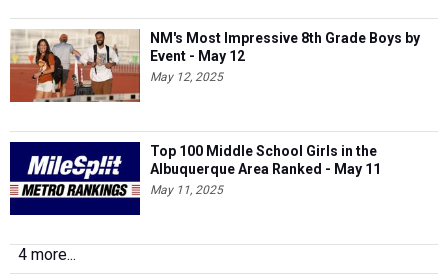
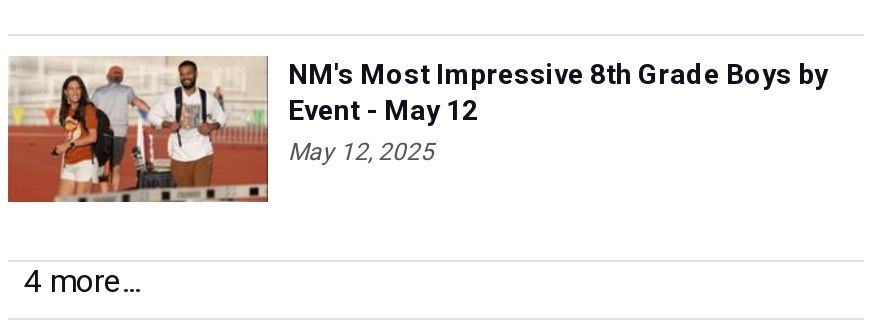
[9,141,381,216] [image] | Top 100 Middle School Girls in the | Albuquerque Area Ranked - May 11 | May 11, 2025 -> none

